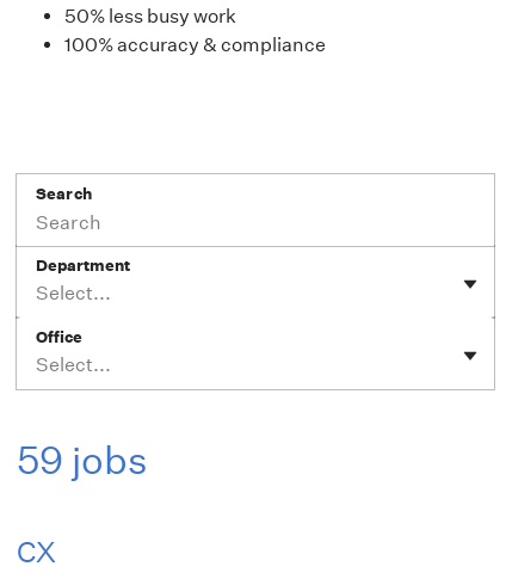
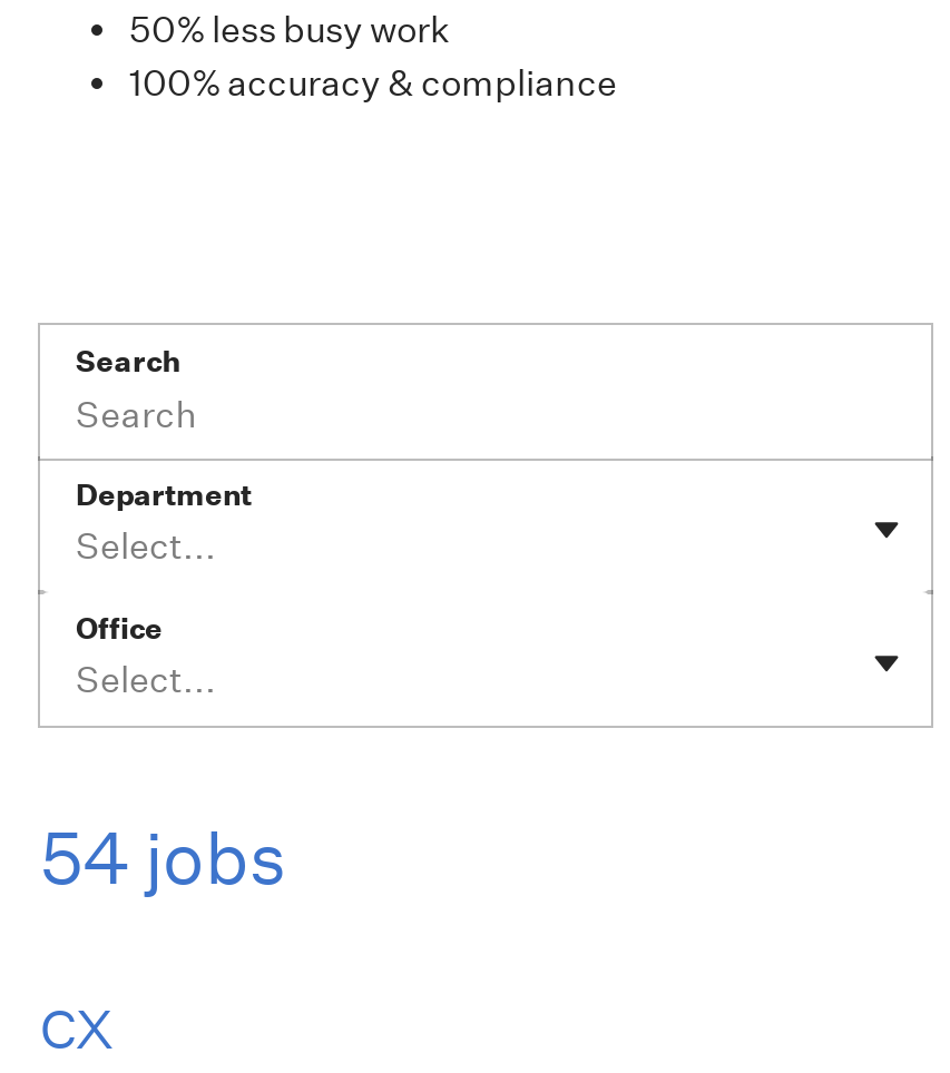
[17,437,148,483] 59 jobs -> [40,815,287,902] 54 jobs

